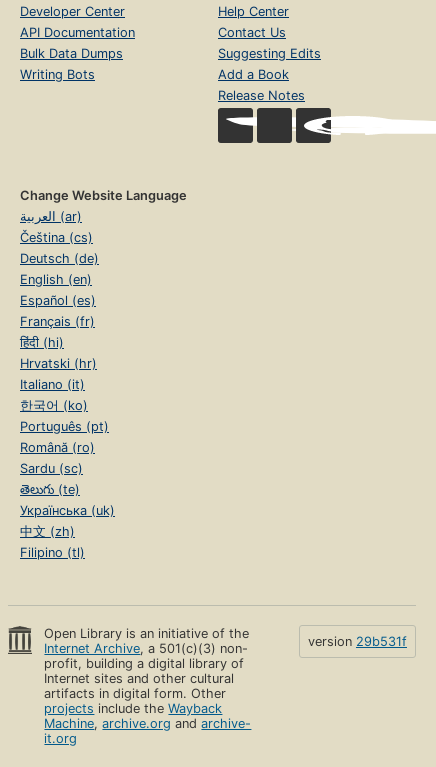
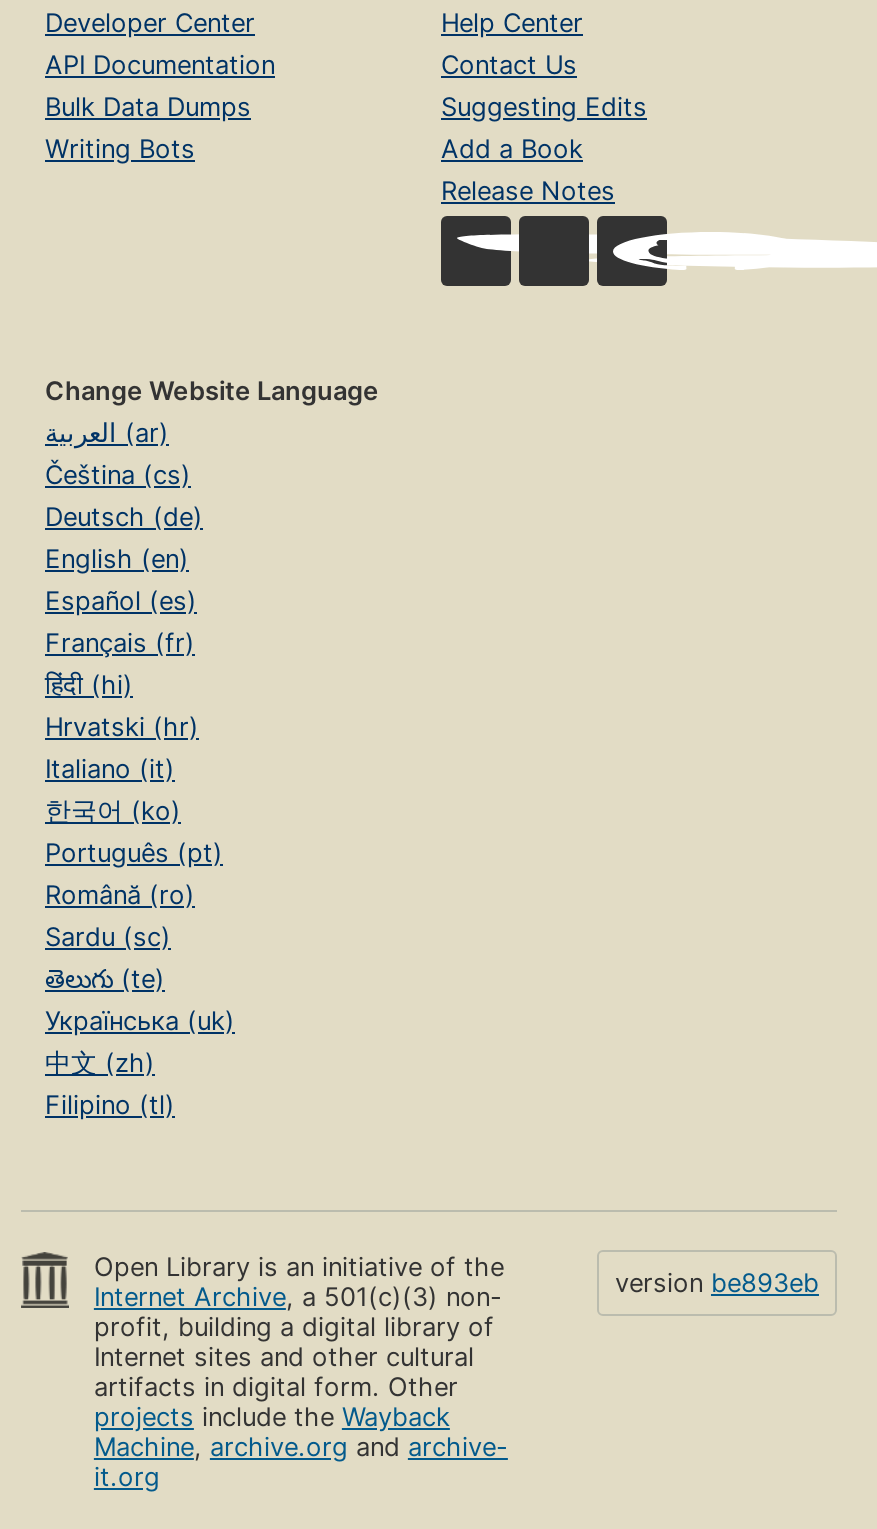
[308,634,407,649] version 29b531f -> [615,1268,819,1298] version be893eb

